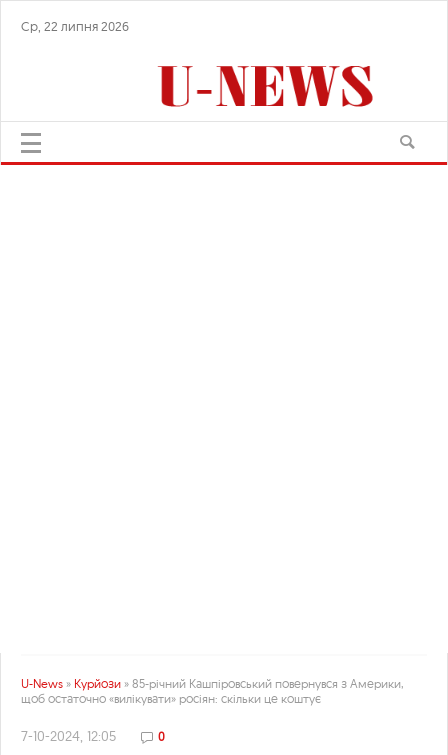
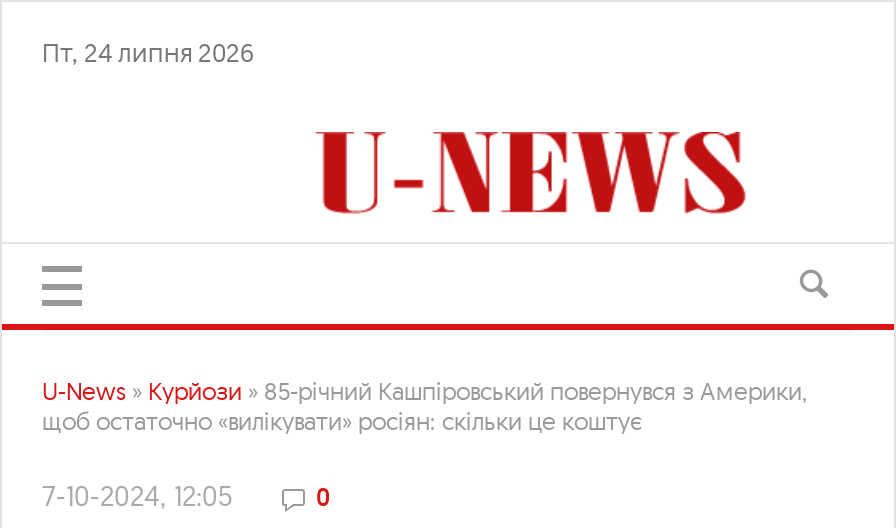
[21,18,129,34] Ср, 22 липня 2026 -> [42,36,254,68] Пт, 24 липня 2026

